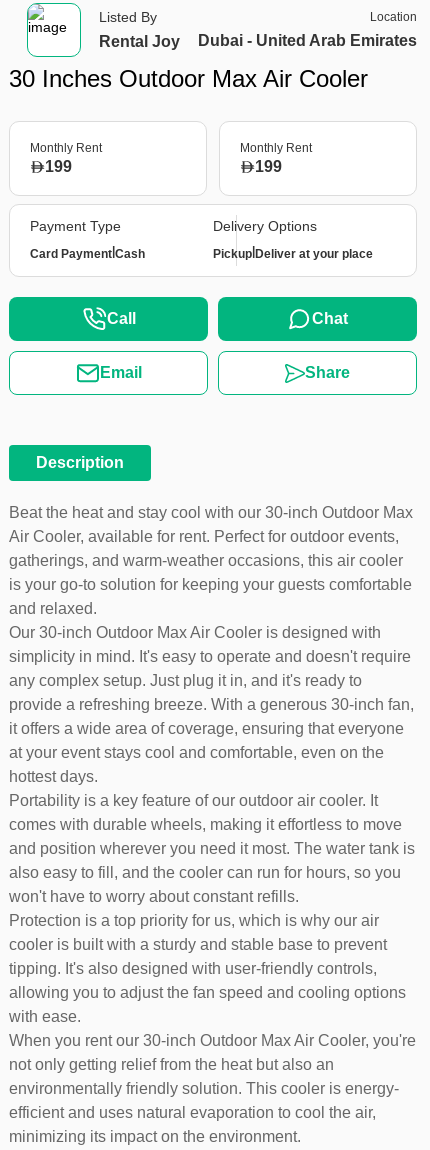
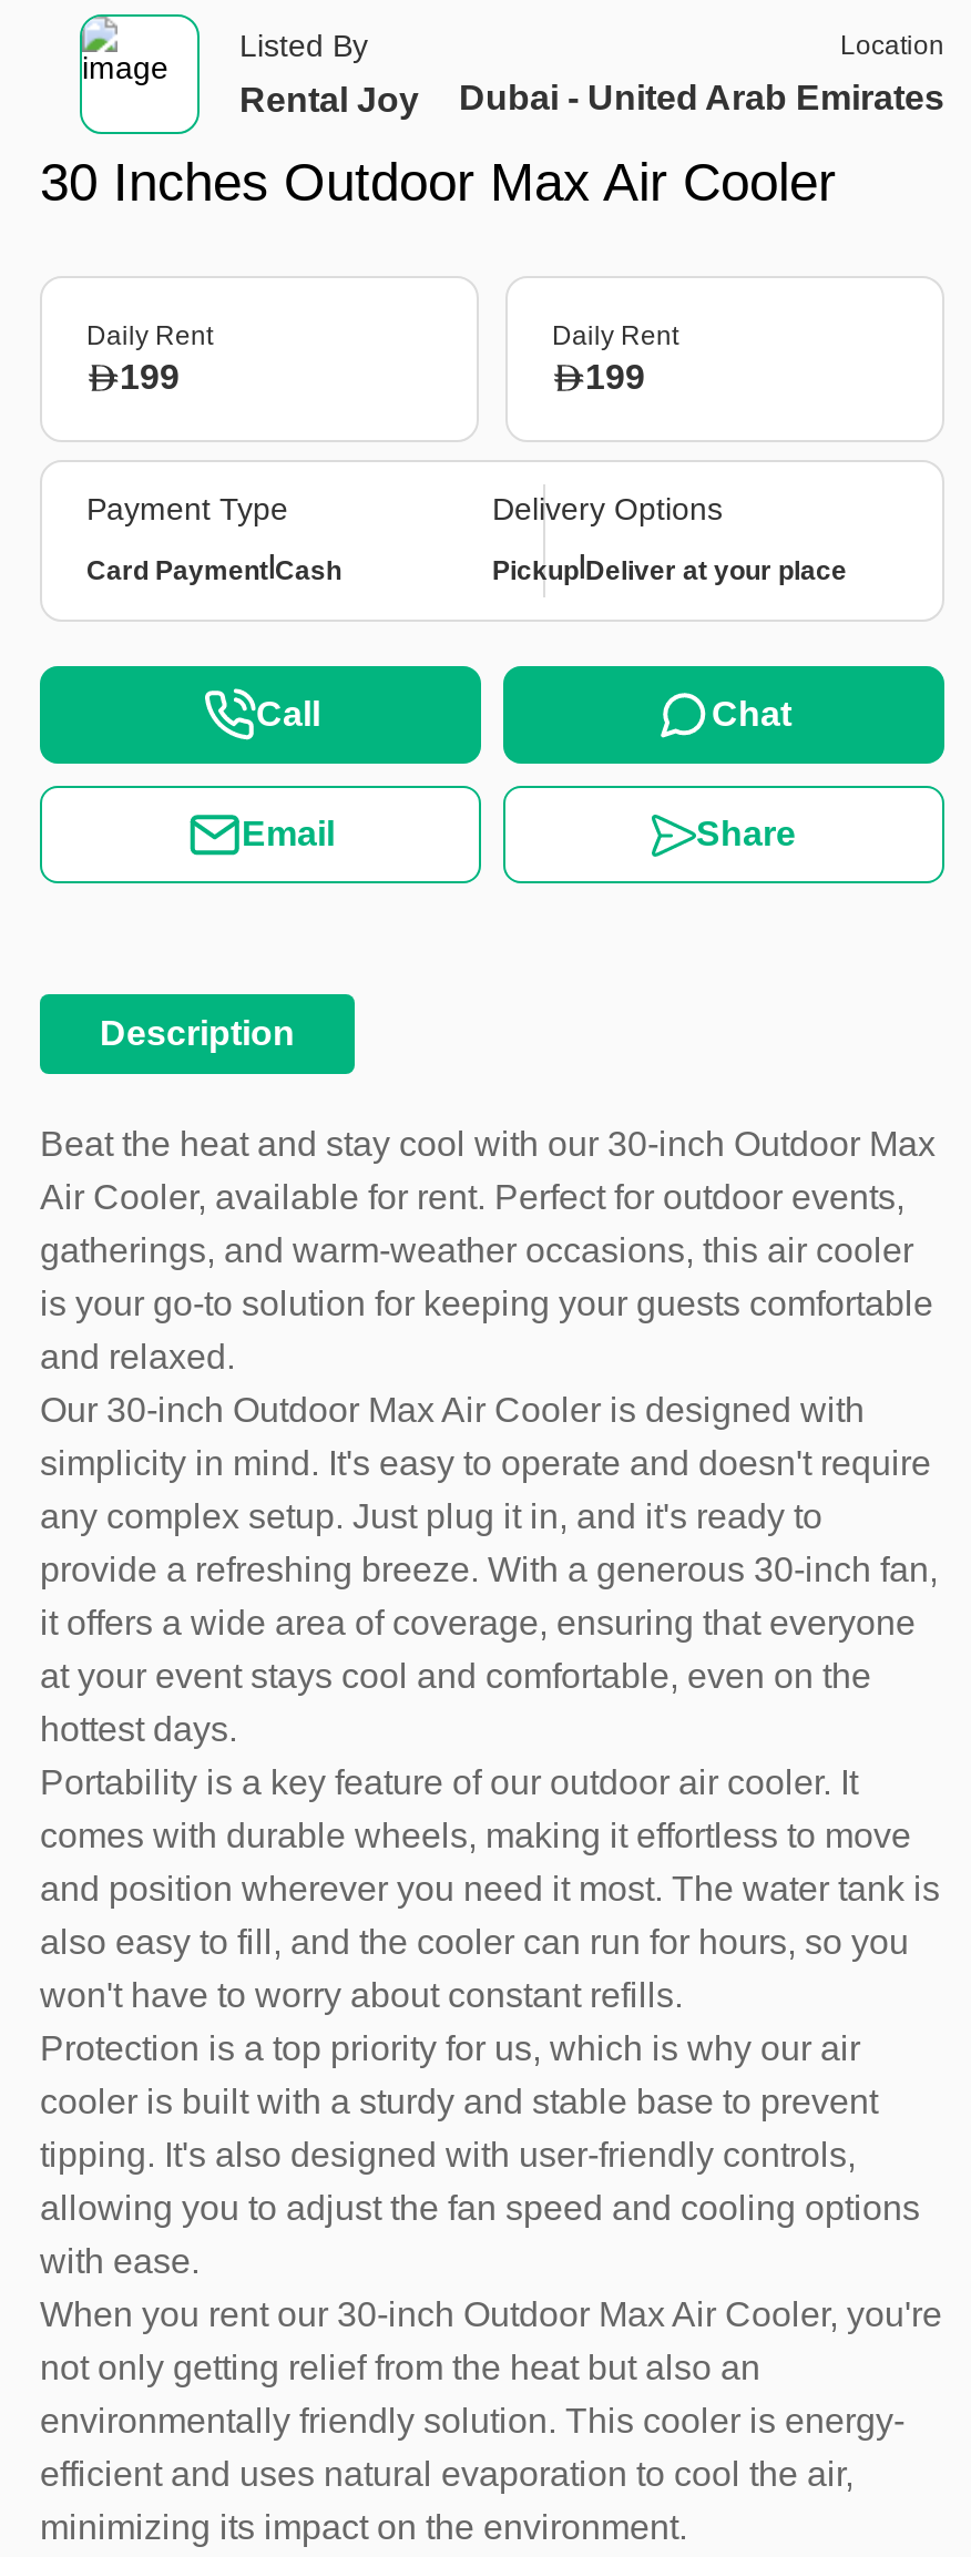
[30,141,102,155] Monthly Rent -> [86,320,213,351] Daily Rent
[240,141,312,155] Monthly Rent -> [552,320,678,351] Daily Rent

